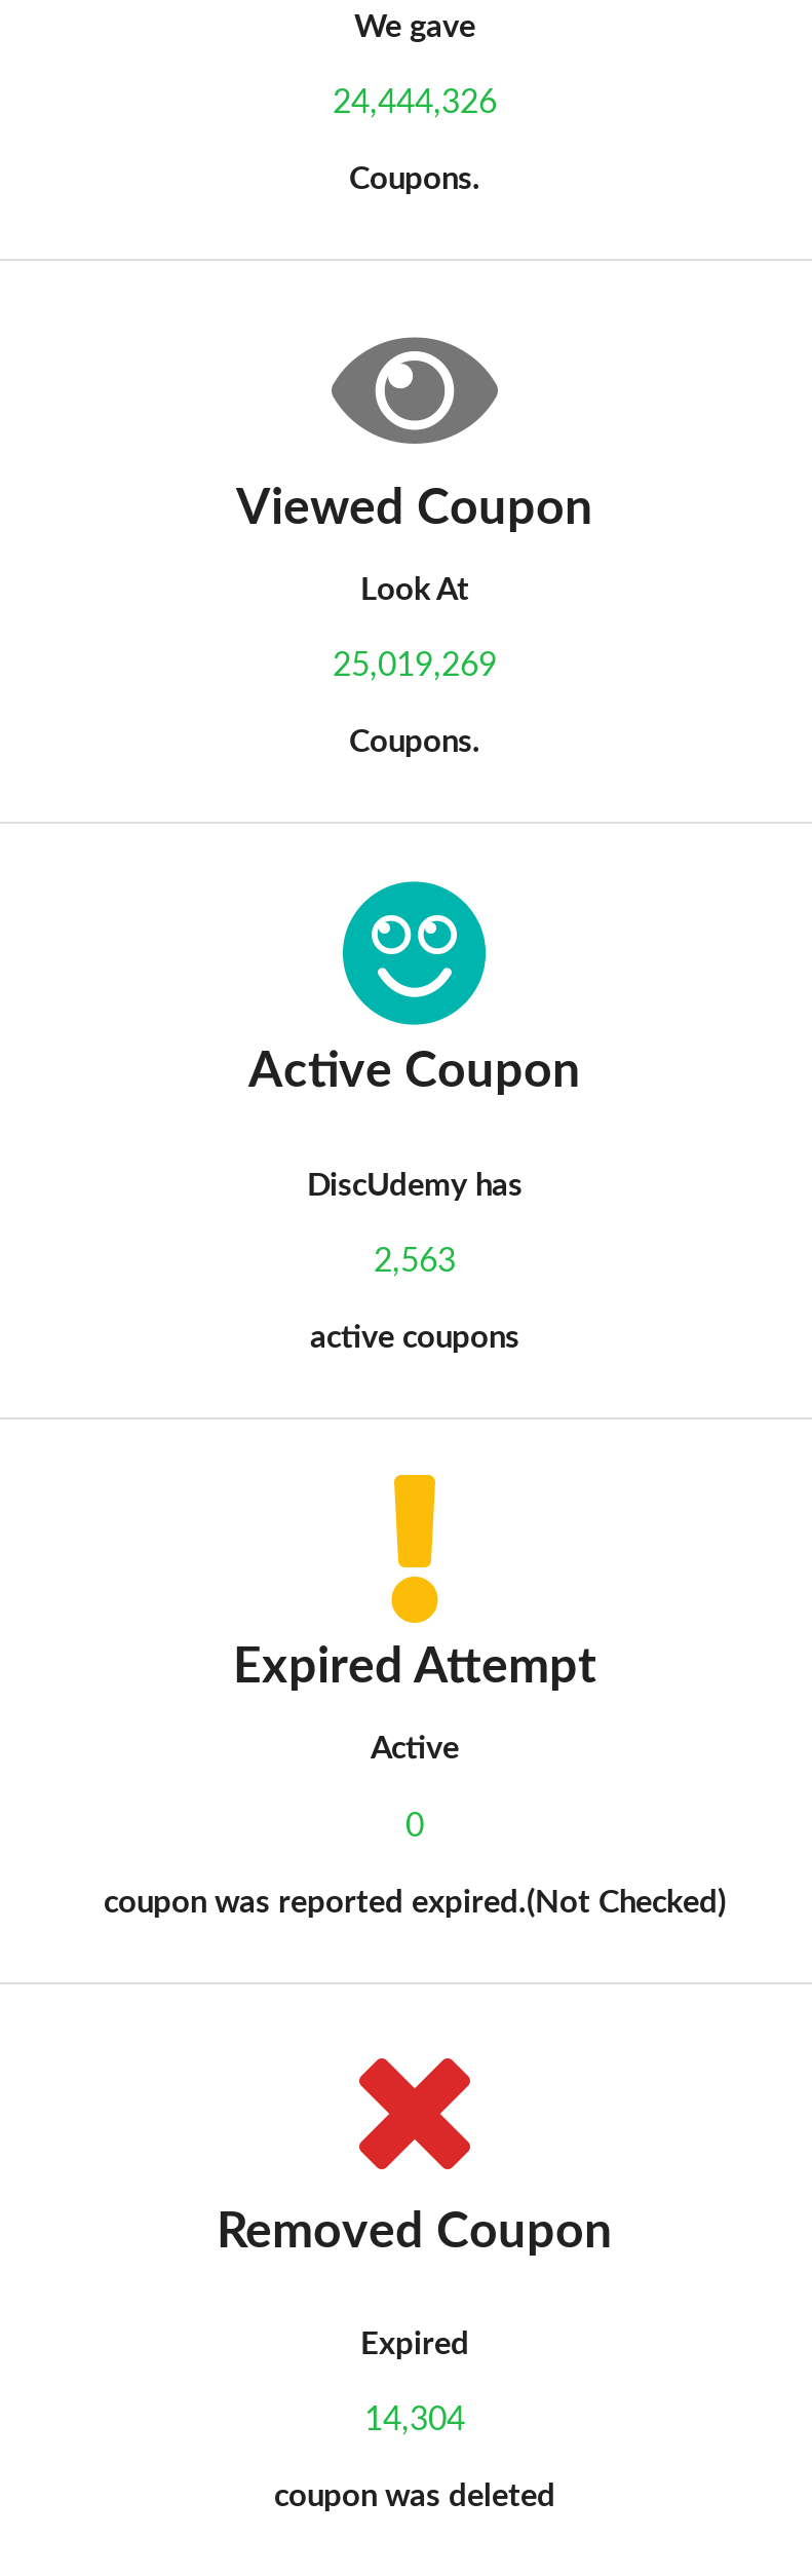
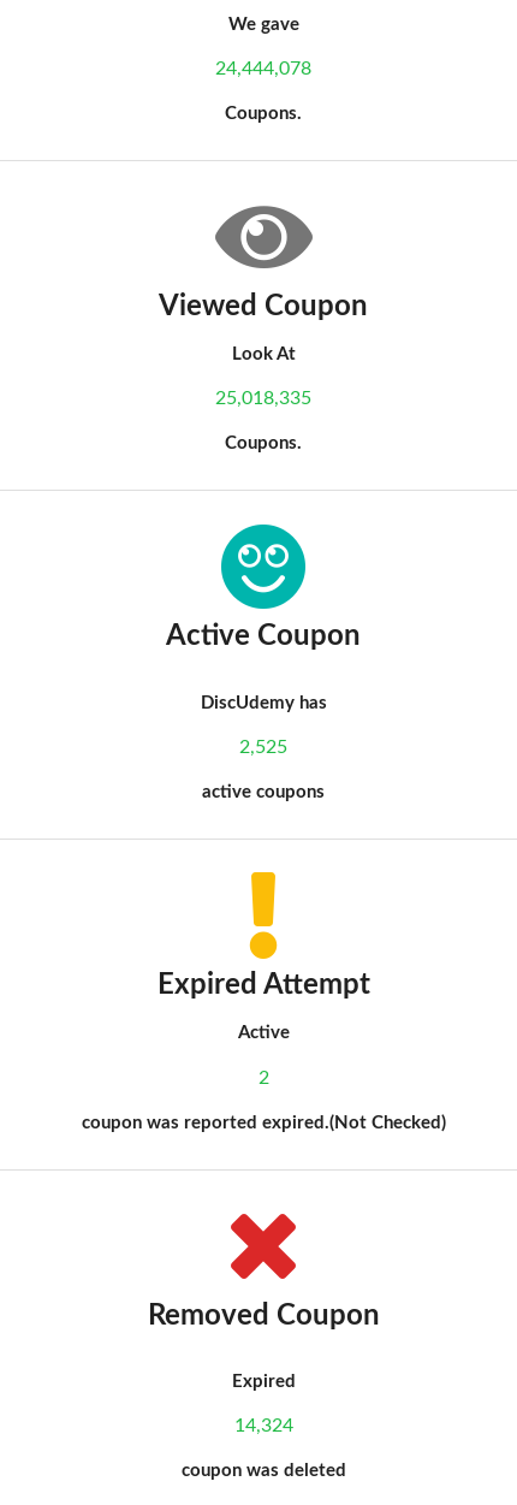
[333,86,497,119] 24,444,326 -> [215,59,311,78] 24,444,078
[333,650,497,683] 25,019,269 -> [215,389,311,408] 25,018,335
[374,1245,456,1278] 2,563 -> [239,738,287,757] 2,525
[405,1809,424,1842] 0 -> [258,1068,269,1087] 2
[364,2404,465,2437] 14,304 -> [234,1416,293,1436] 14,324

